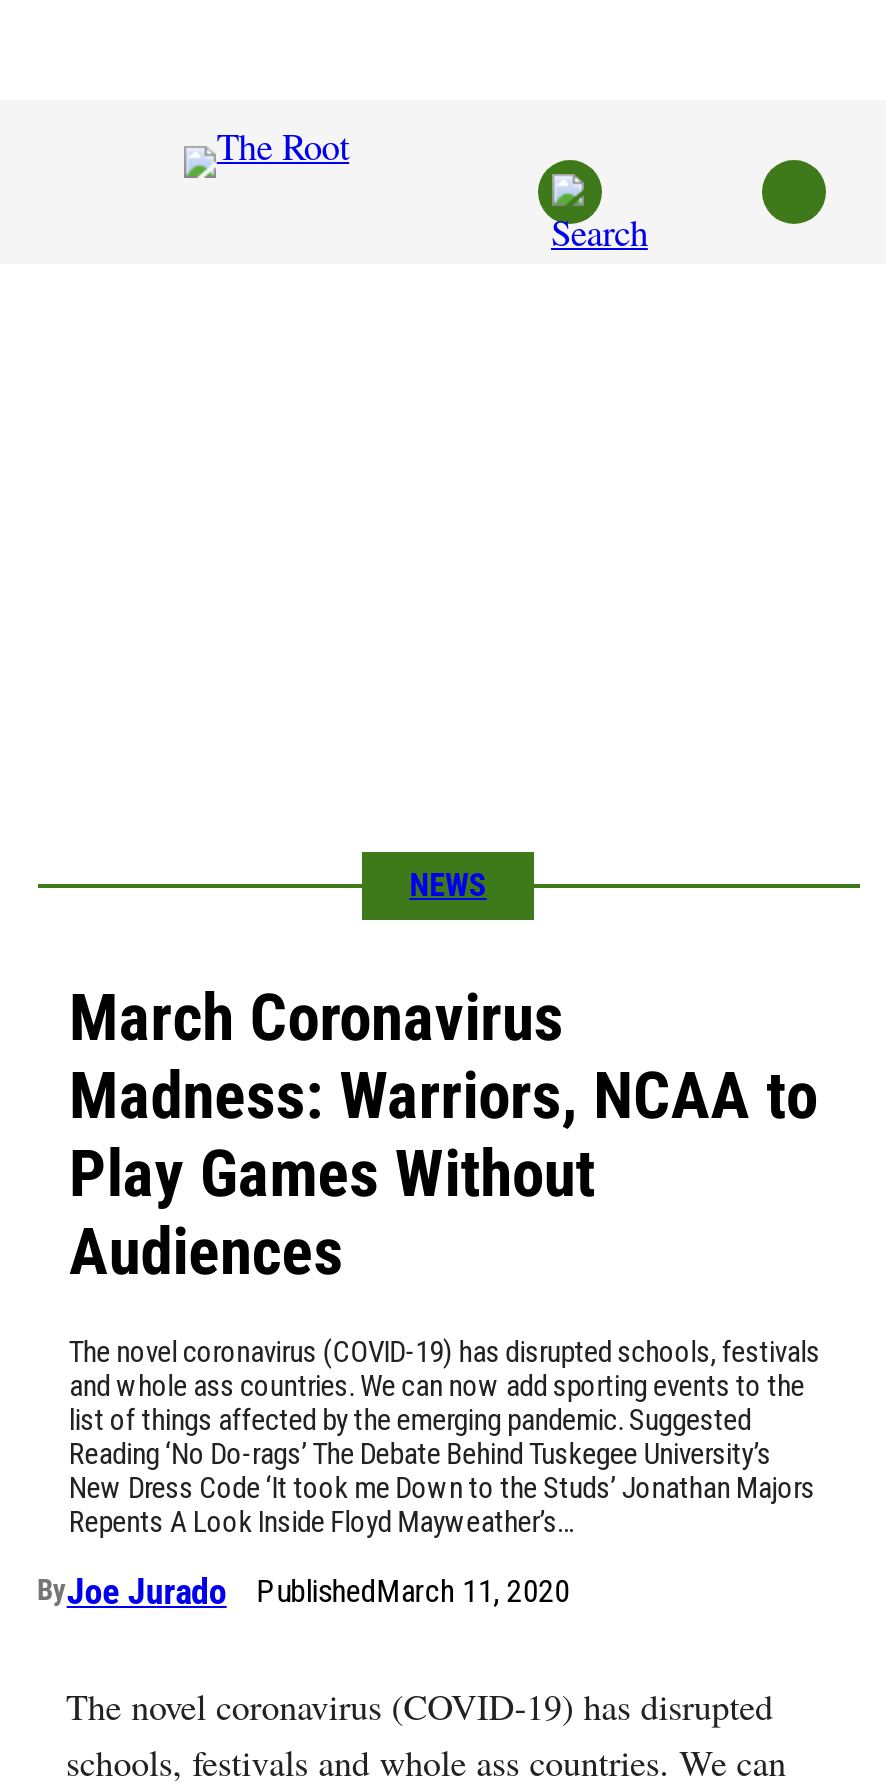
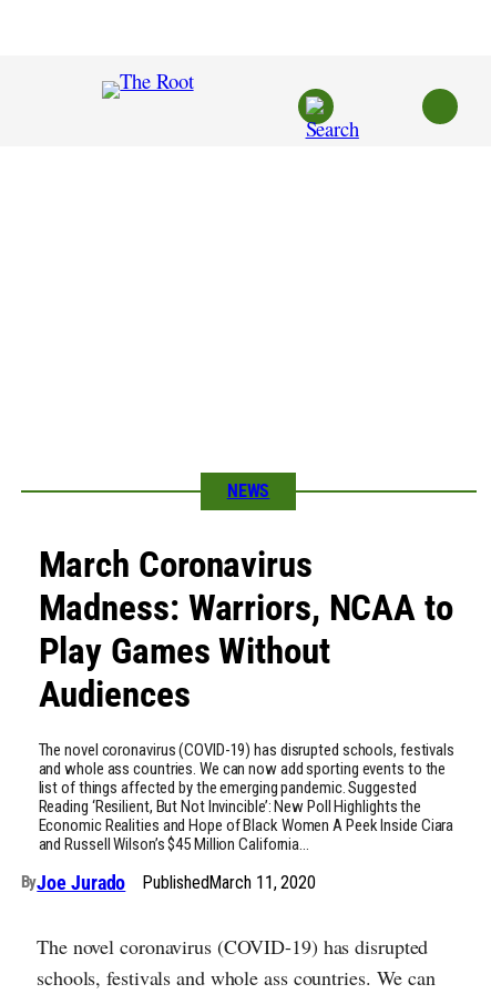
[69,1436,815,1540] Reading ‘No Do-rags’ The Debate Behind Tuskegee University’s | New Dress Code ‘It took me Down to the Studs’ Jonathan Majors | Repents A Look Inside Floyd Mayweather’s… -> [38,797,454,854] Reading ‘Resilient, But Not Invincible’: New Poll Highlights the | Economic Realities and Hope of Black Women A Peek Inside Ciara | and Russell Wilson’s $45 Million California…

